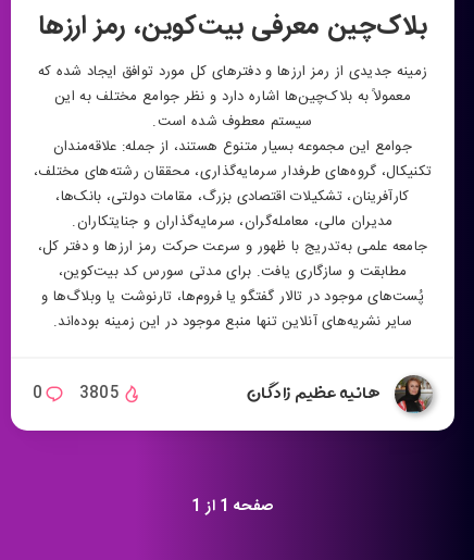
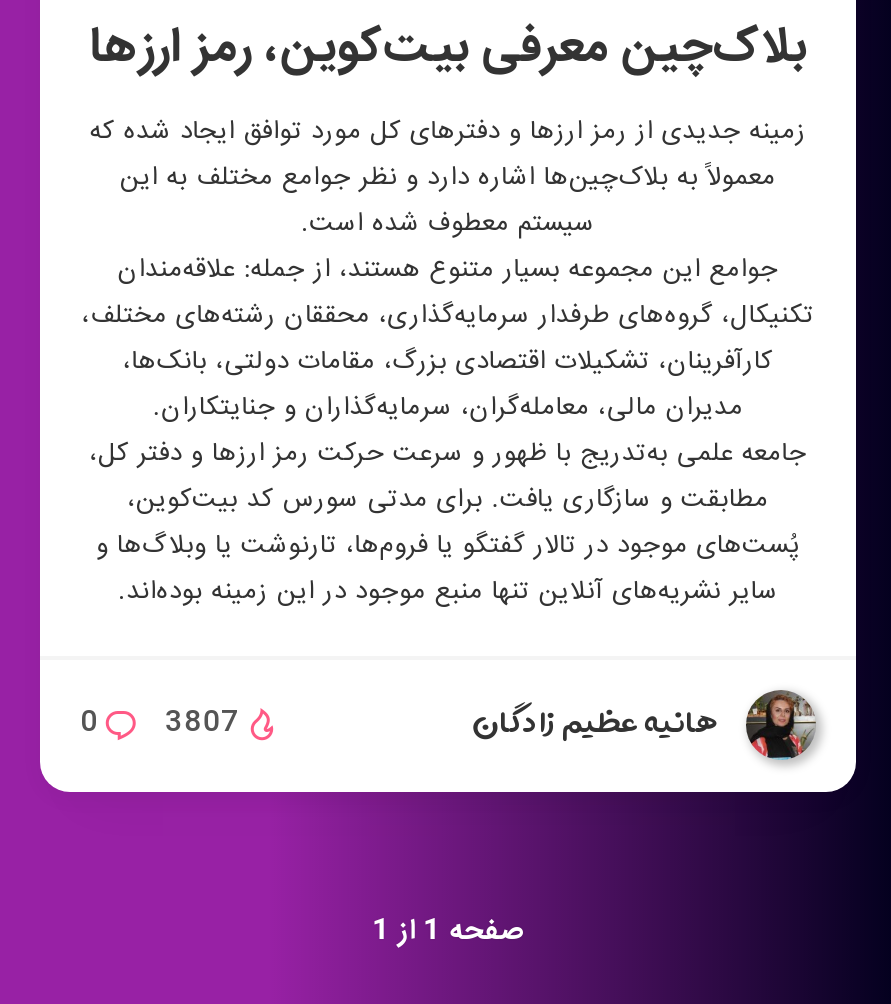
[33,381,119,407] 0 3805 -> [80,701,240,749] 0 3807

